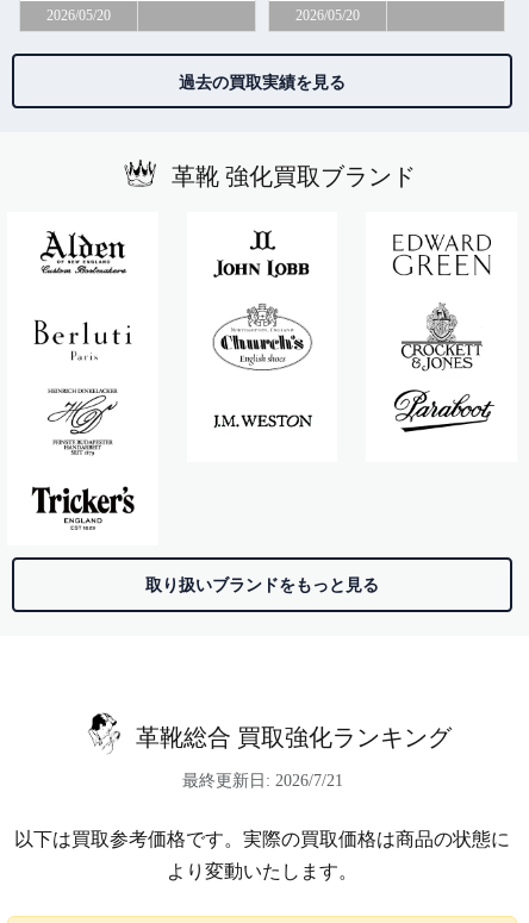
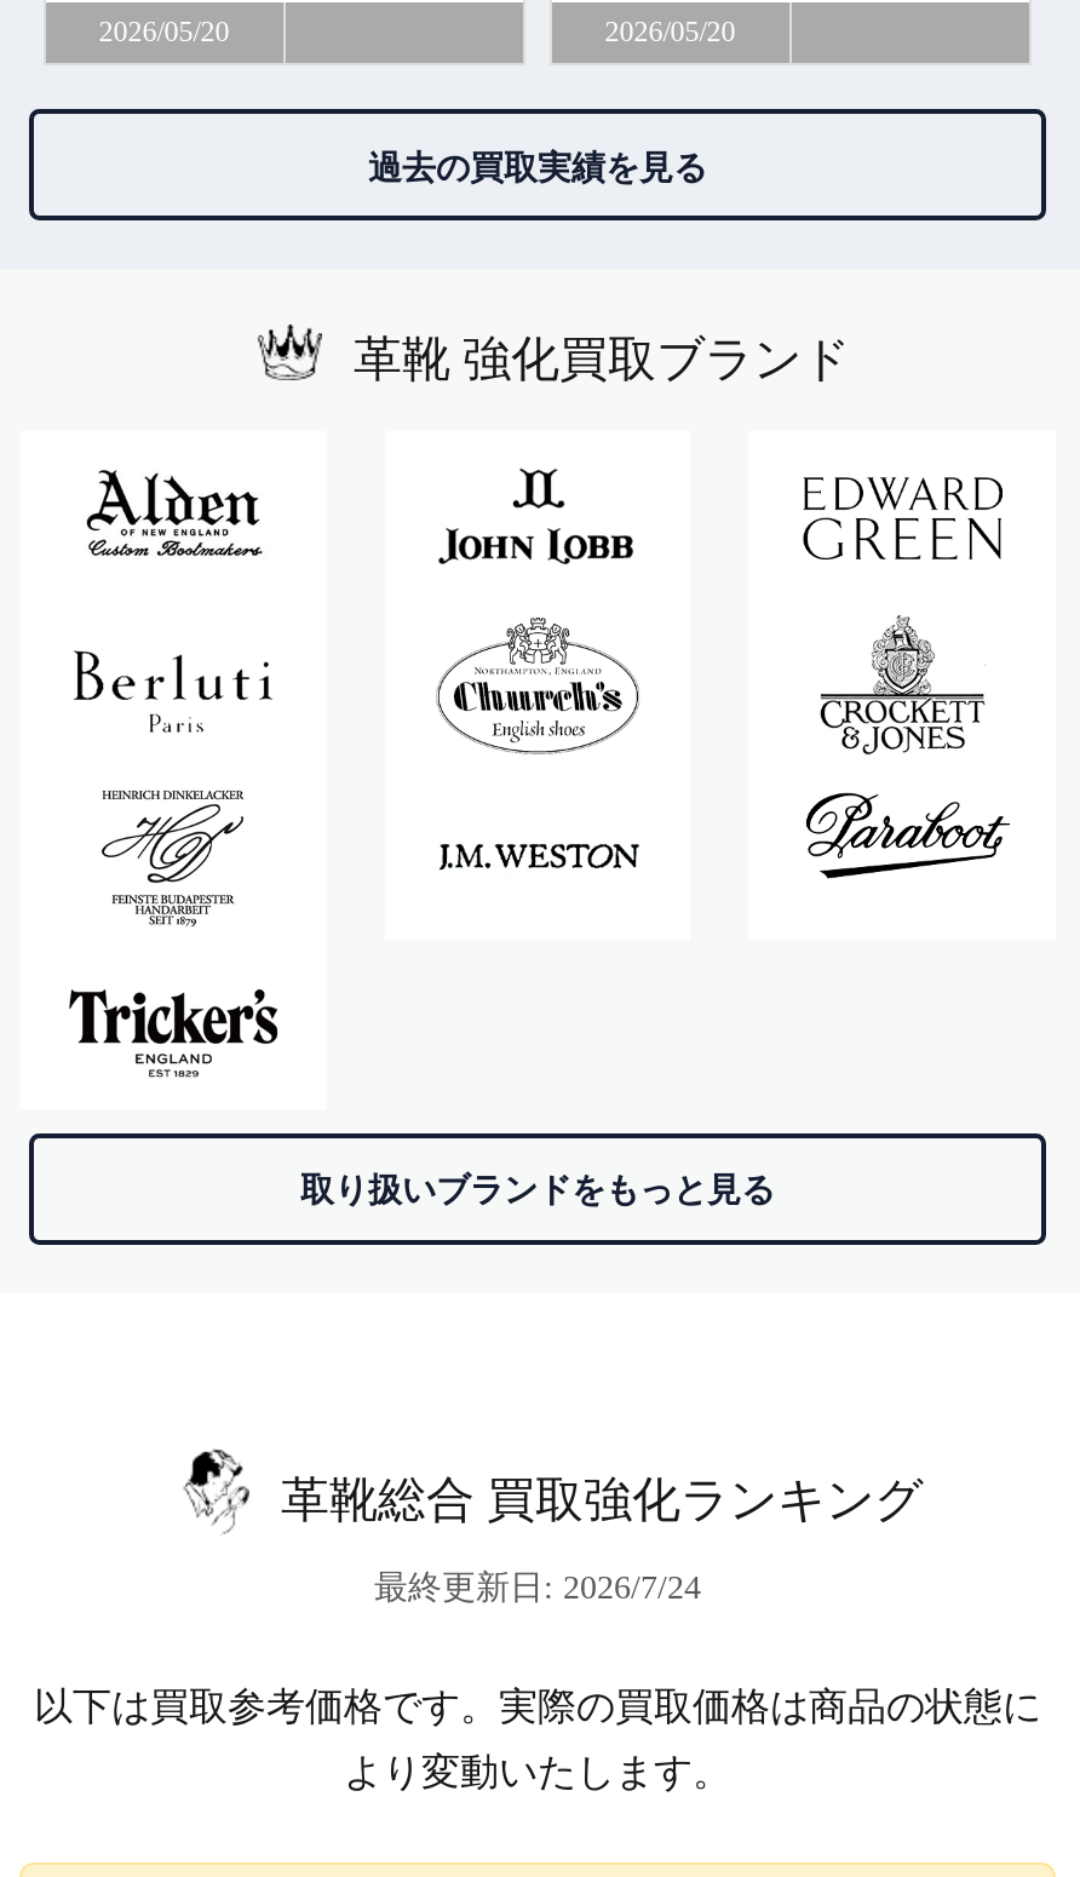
[182,771,343,789] 最終更新日: 2026/7/21 -> [374,1568,701,1605] 最終更新日: 2026/7/24

